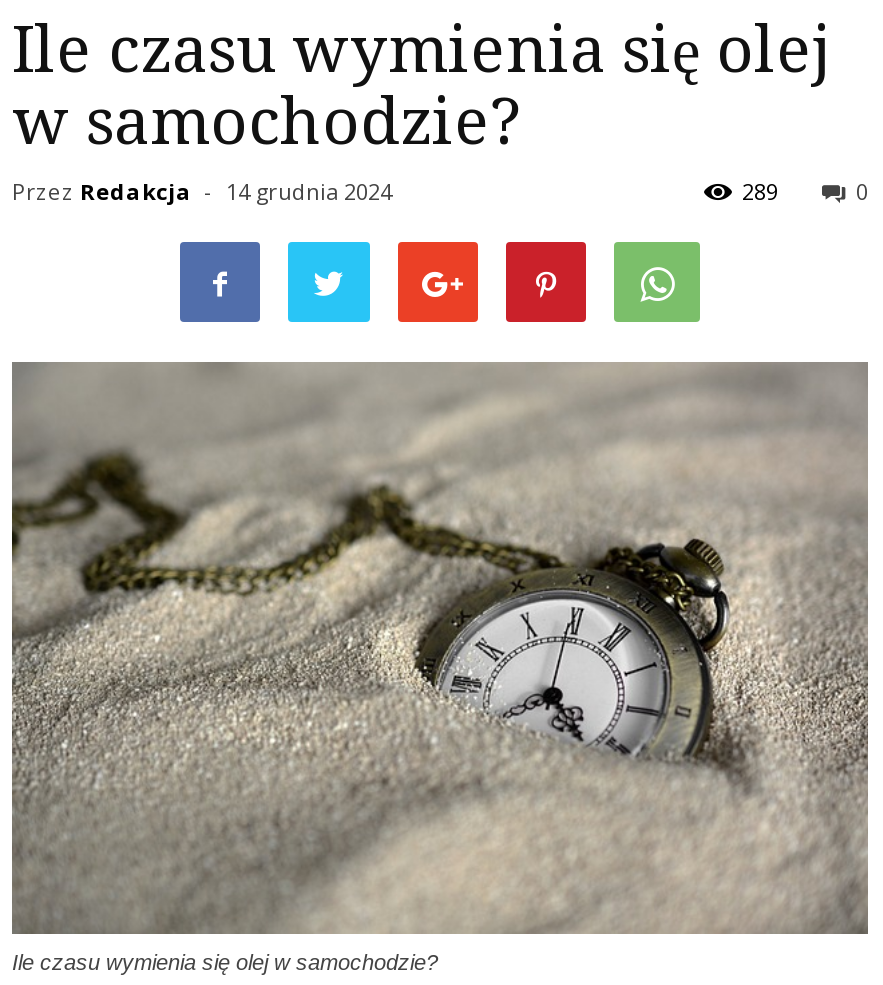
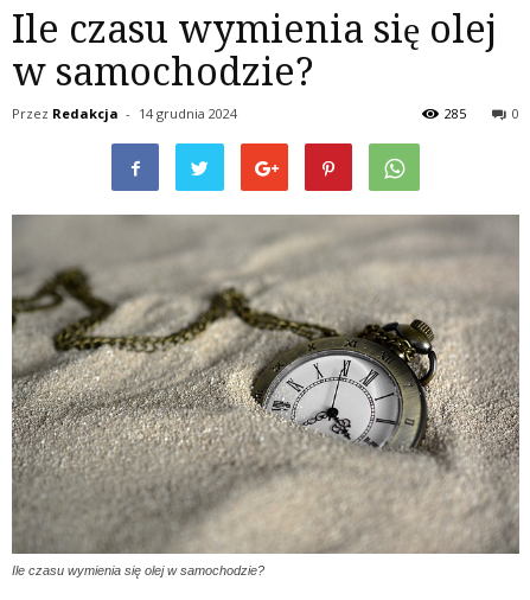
[742,176,778,206] 289 -> [445,104,466,122] 285

